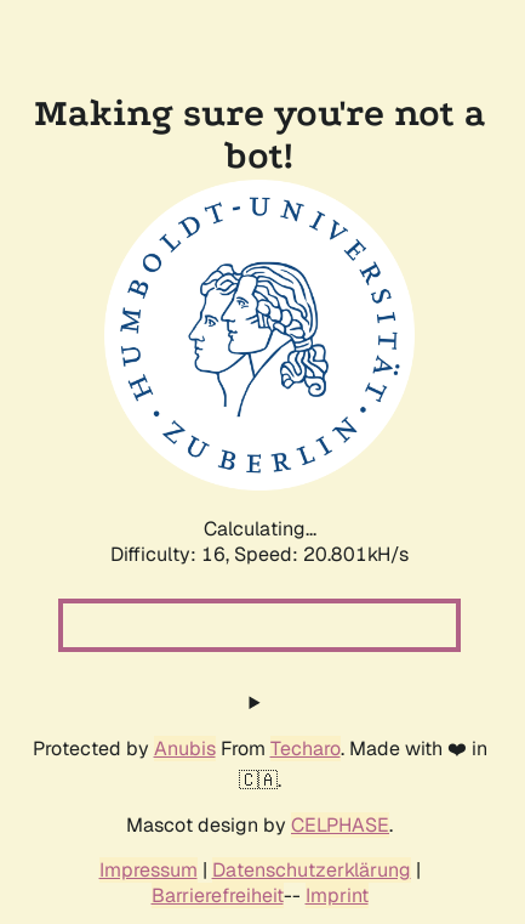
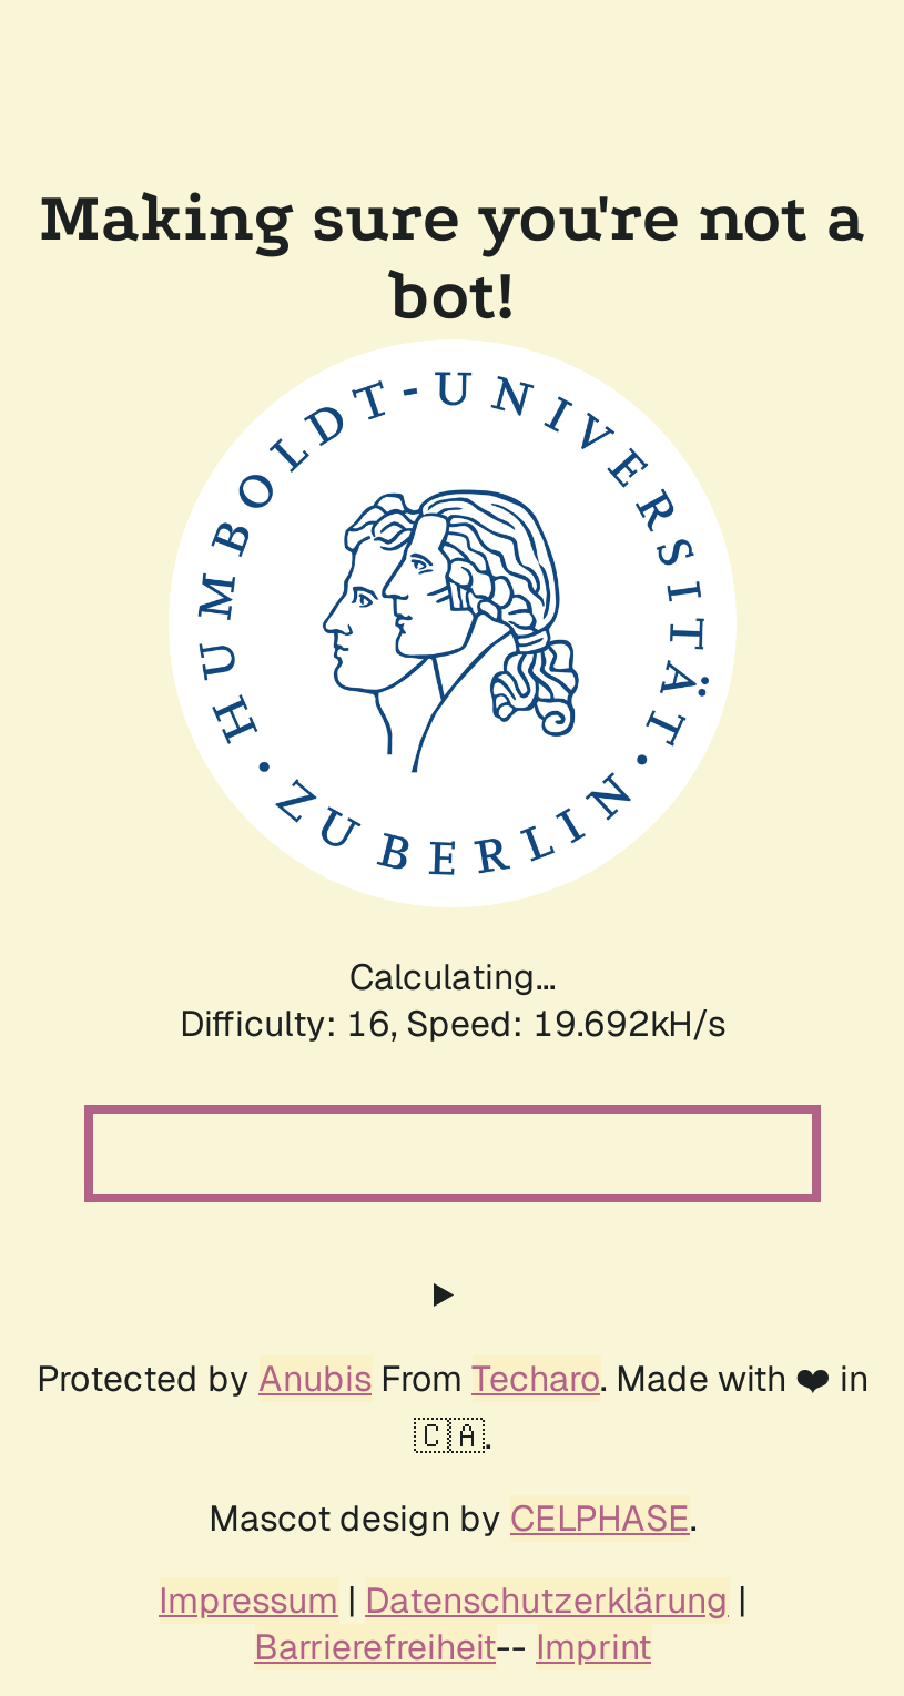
[110,542,409,567] Difficulty: 16, Speed: 20.801kH/s -> [180,1001,725,1047] Difficulty: 16, Speed: 19.692kH/s

